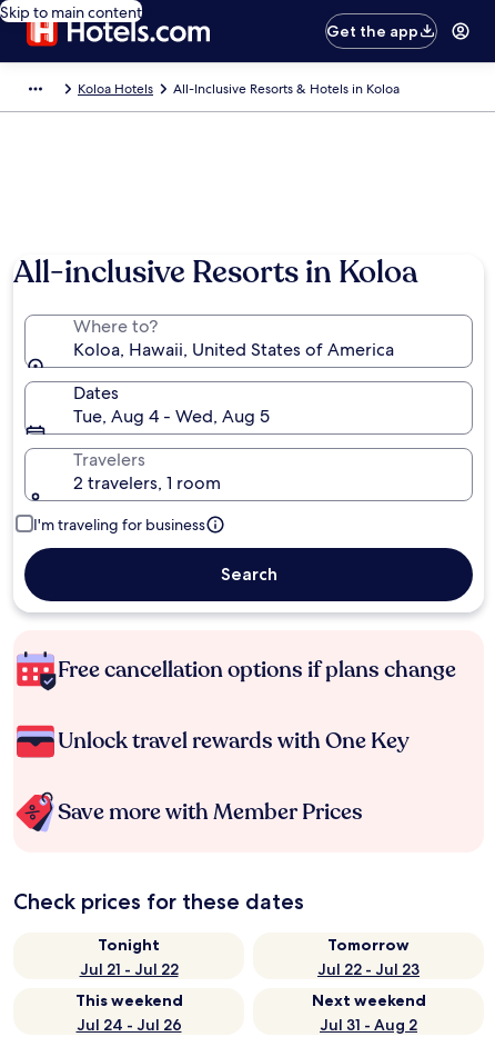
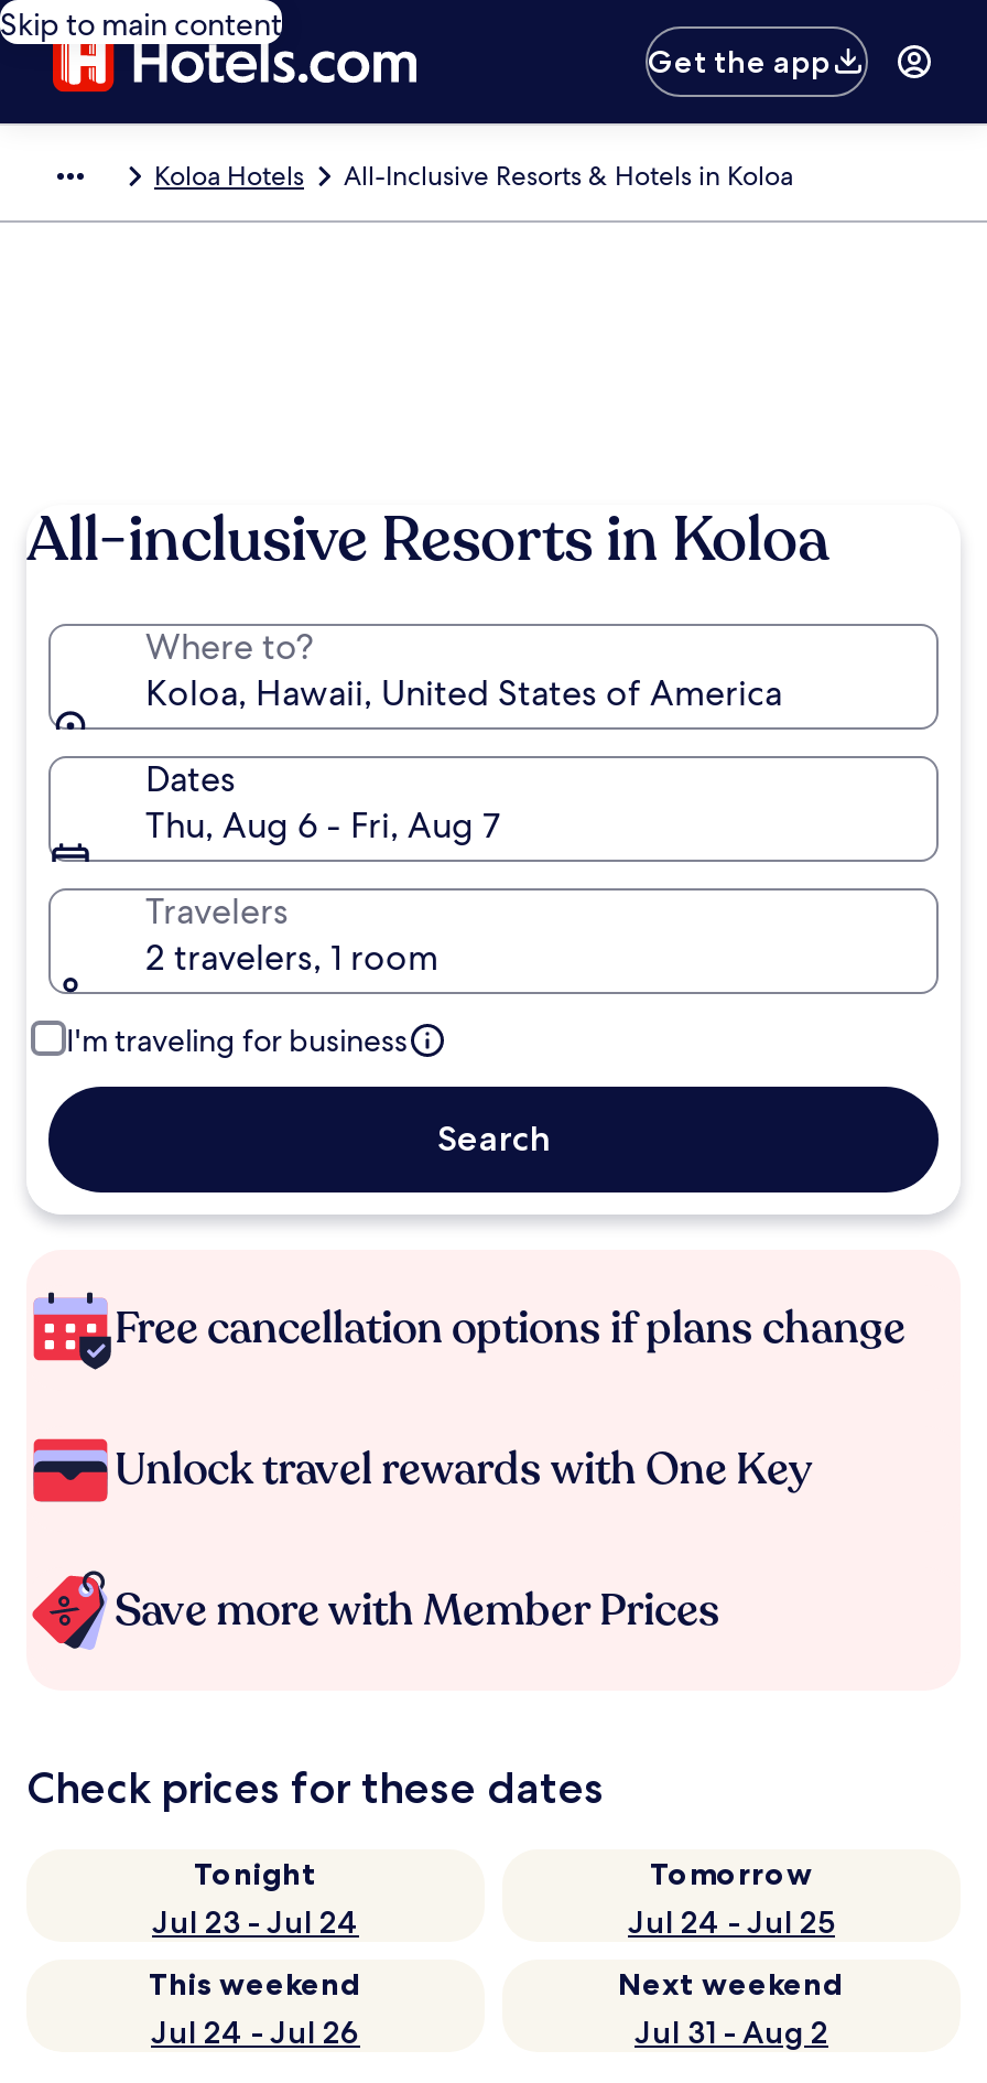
[73,405,270,428] Tue, Aug 4 - Wed, Aug 5 -> [145,802,500,849] Thu, Aug 6 - Fri, Aug 7
[79,959,178,979] Jul 21 - Jul 22 -> [152,1902,359,1942] Jul 23 - Jul 24
[317,959,420,979] Jul 22 - Jul 23 -> [628,1902,835,1942] Jul 24 - Jul 25

